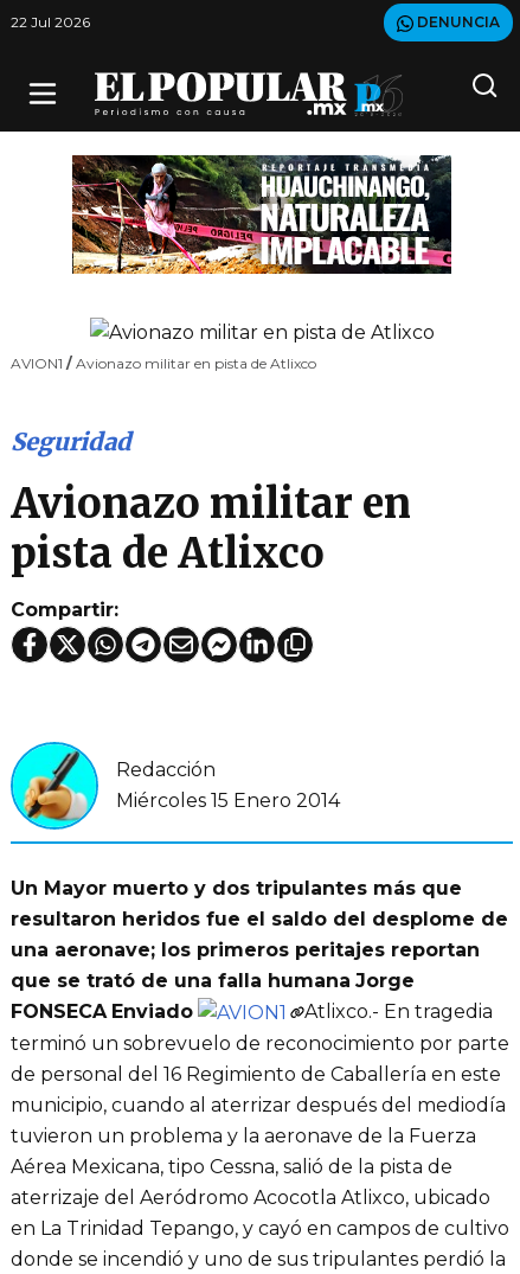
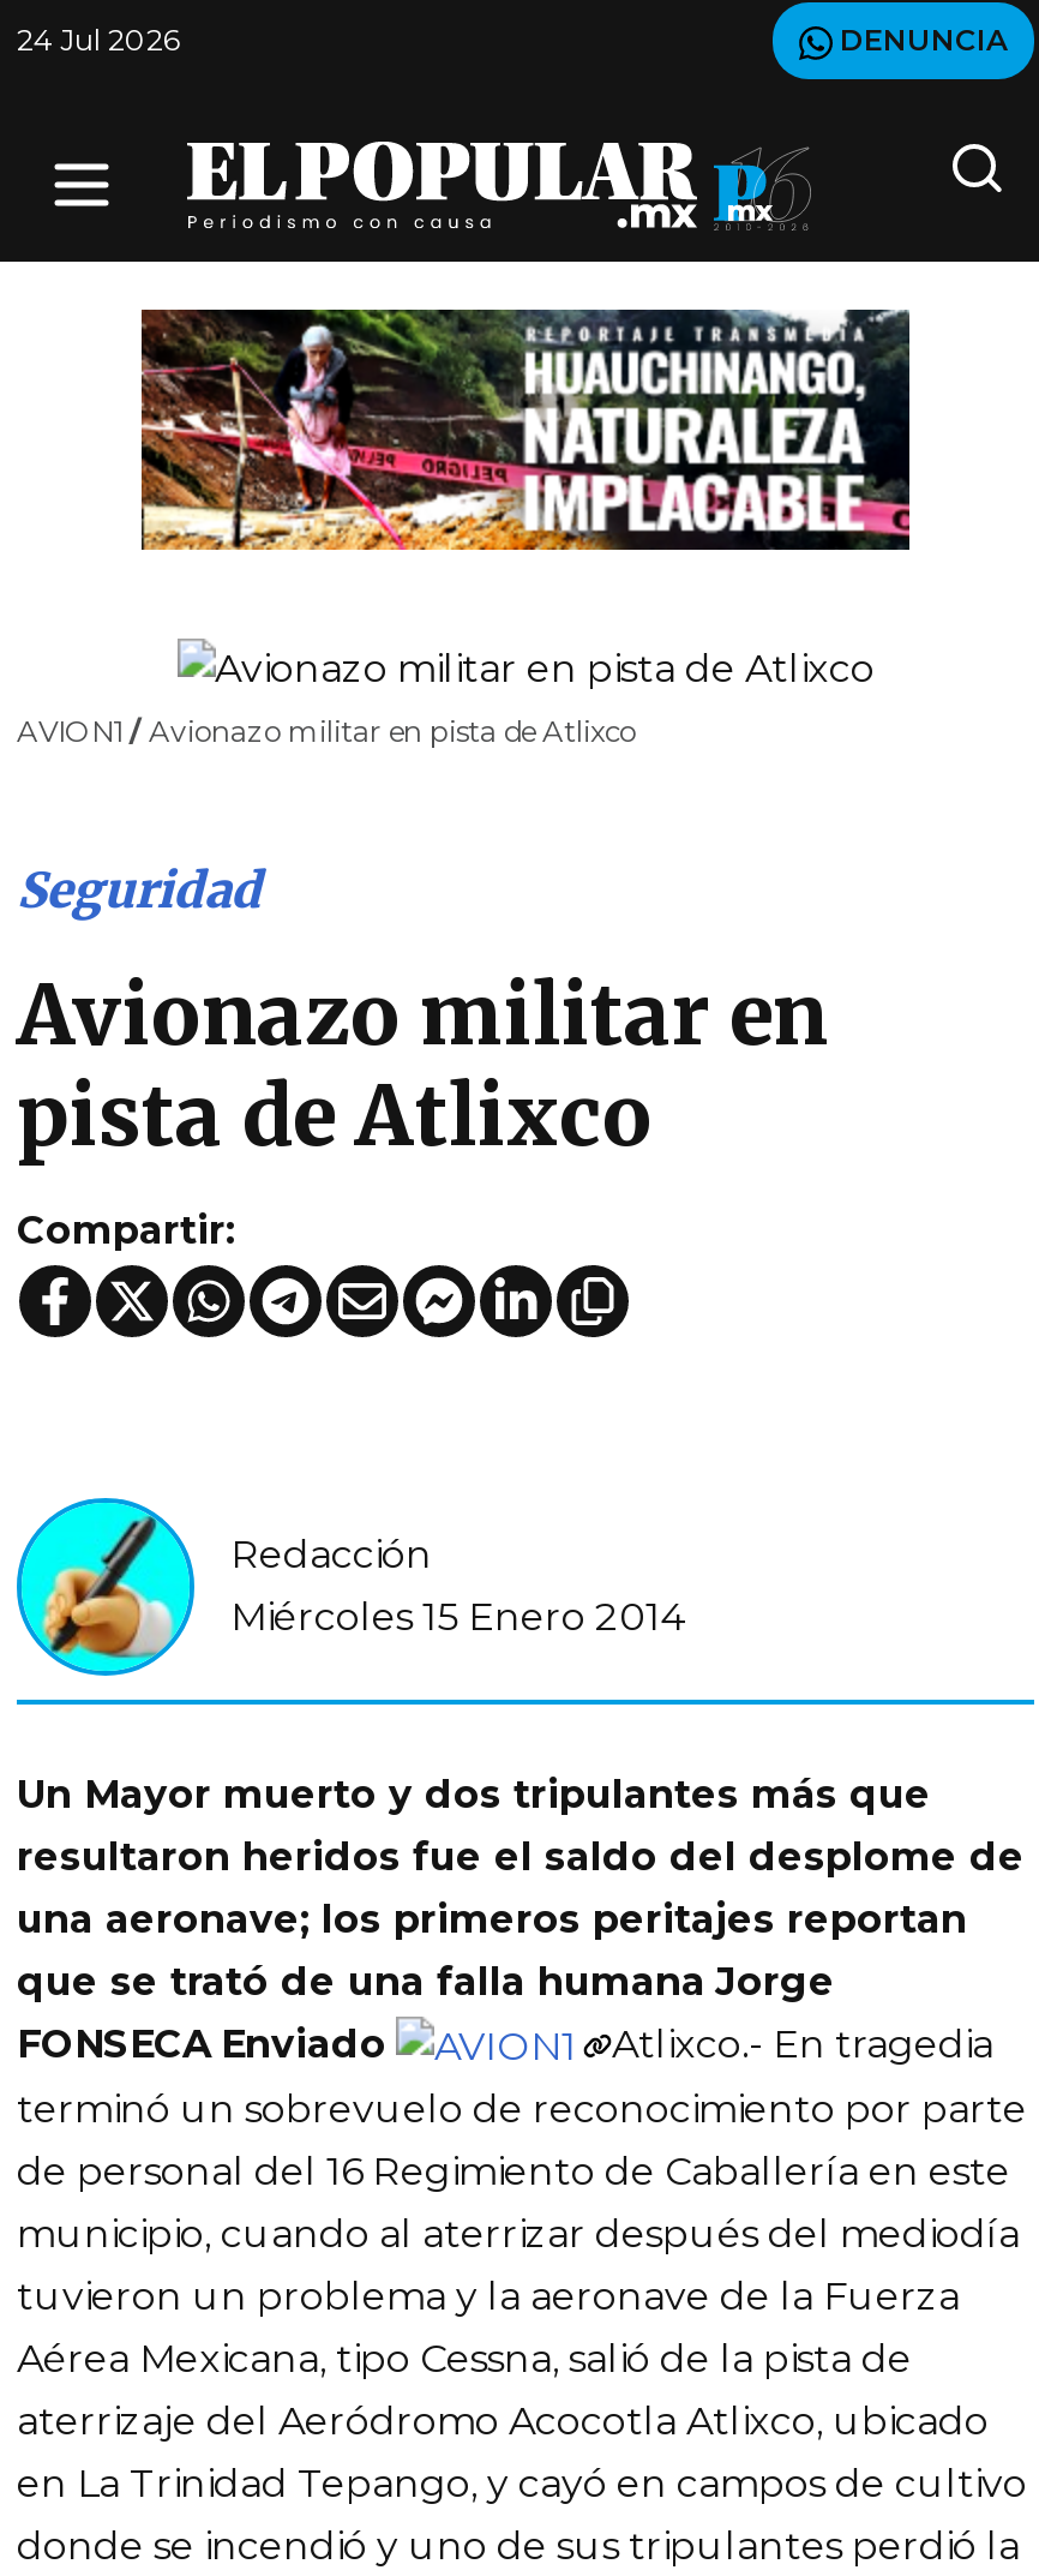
[11,13,90,31] 22 Jul 2026 -> [17,22,180,58] 24 Jul 2026

